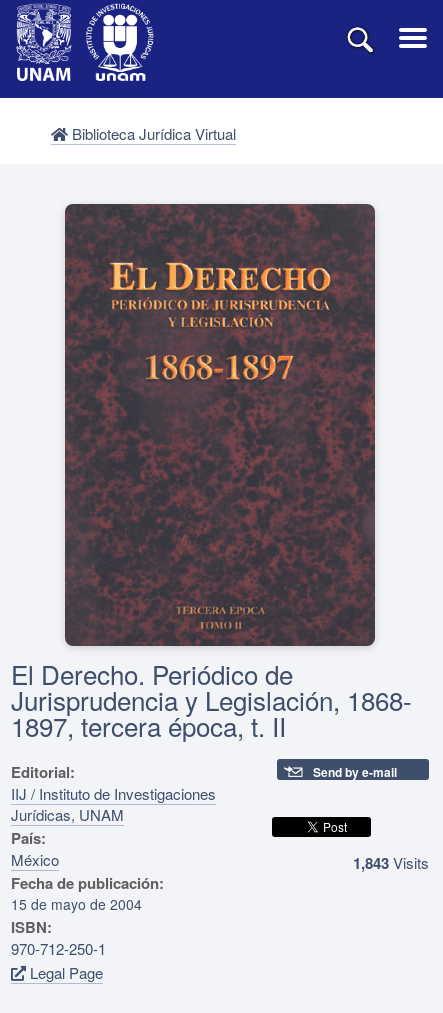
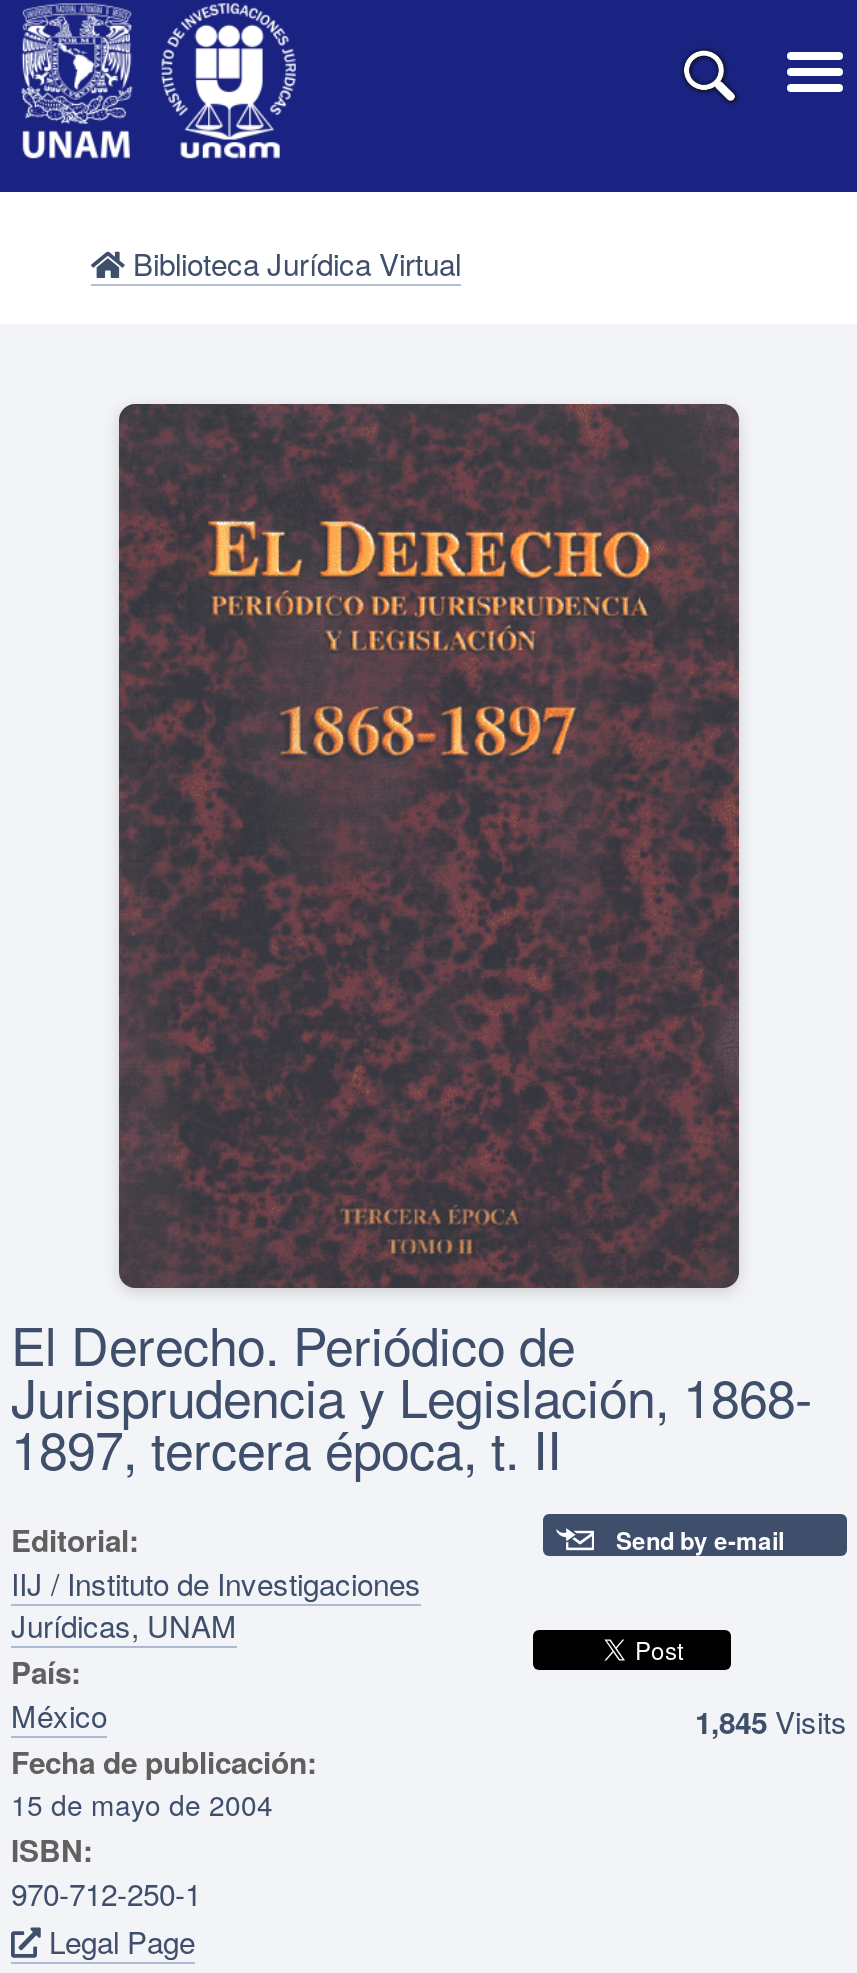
[353,851,429,873] 1,843 Visits -> [695,1699,847,1743] 1,845 Visits

